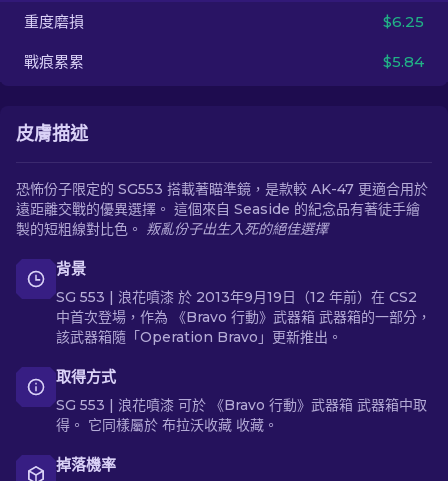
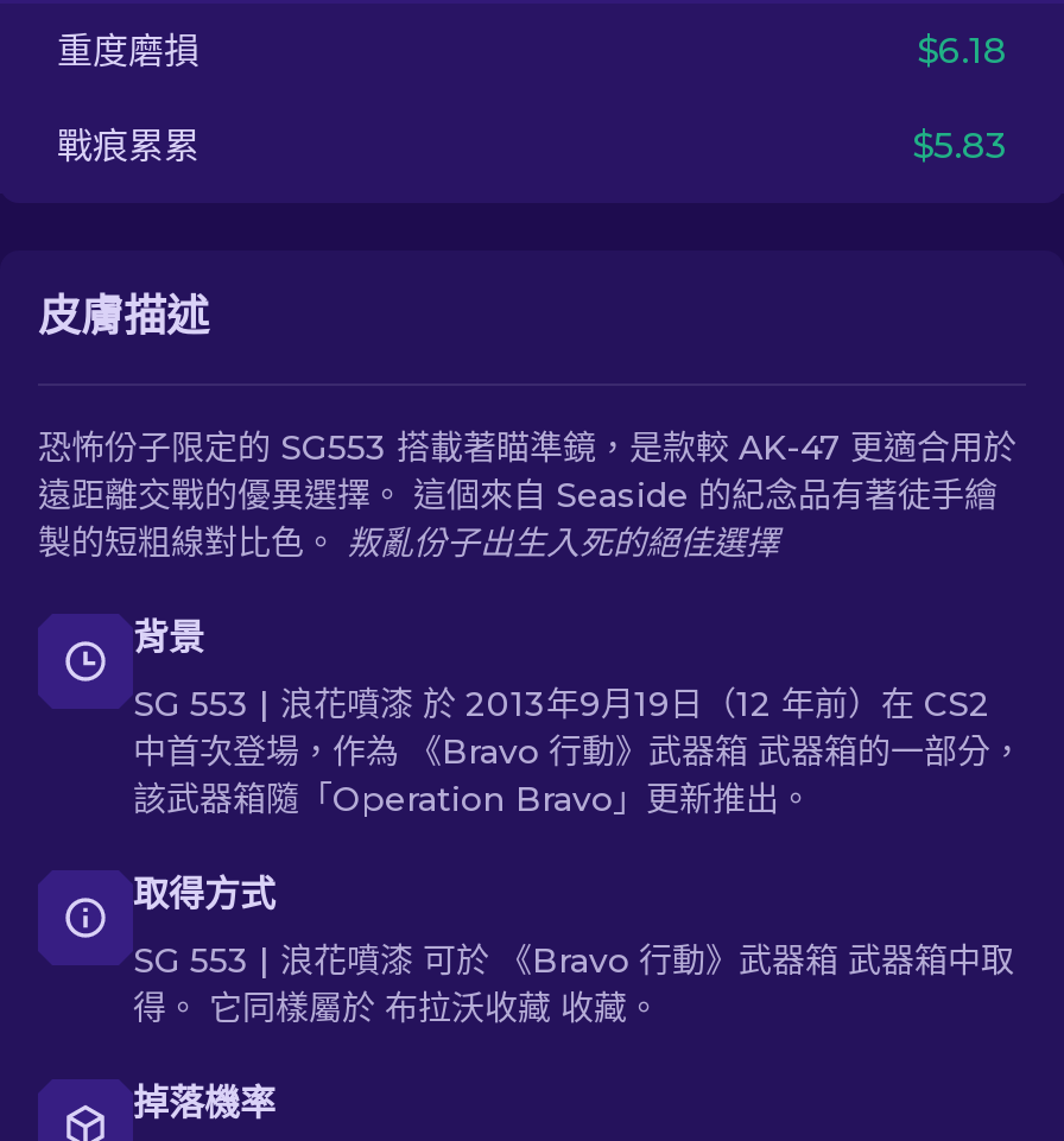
[383,12,424,31] $6.25 -> [917,27,1007,72] $6.18
[383,52,424,71] $5.84 -> [912,122,1007,167] $5.83

